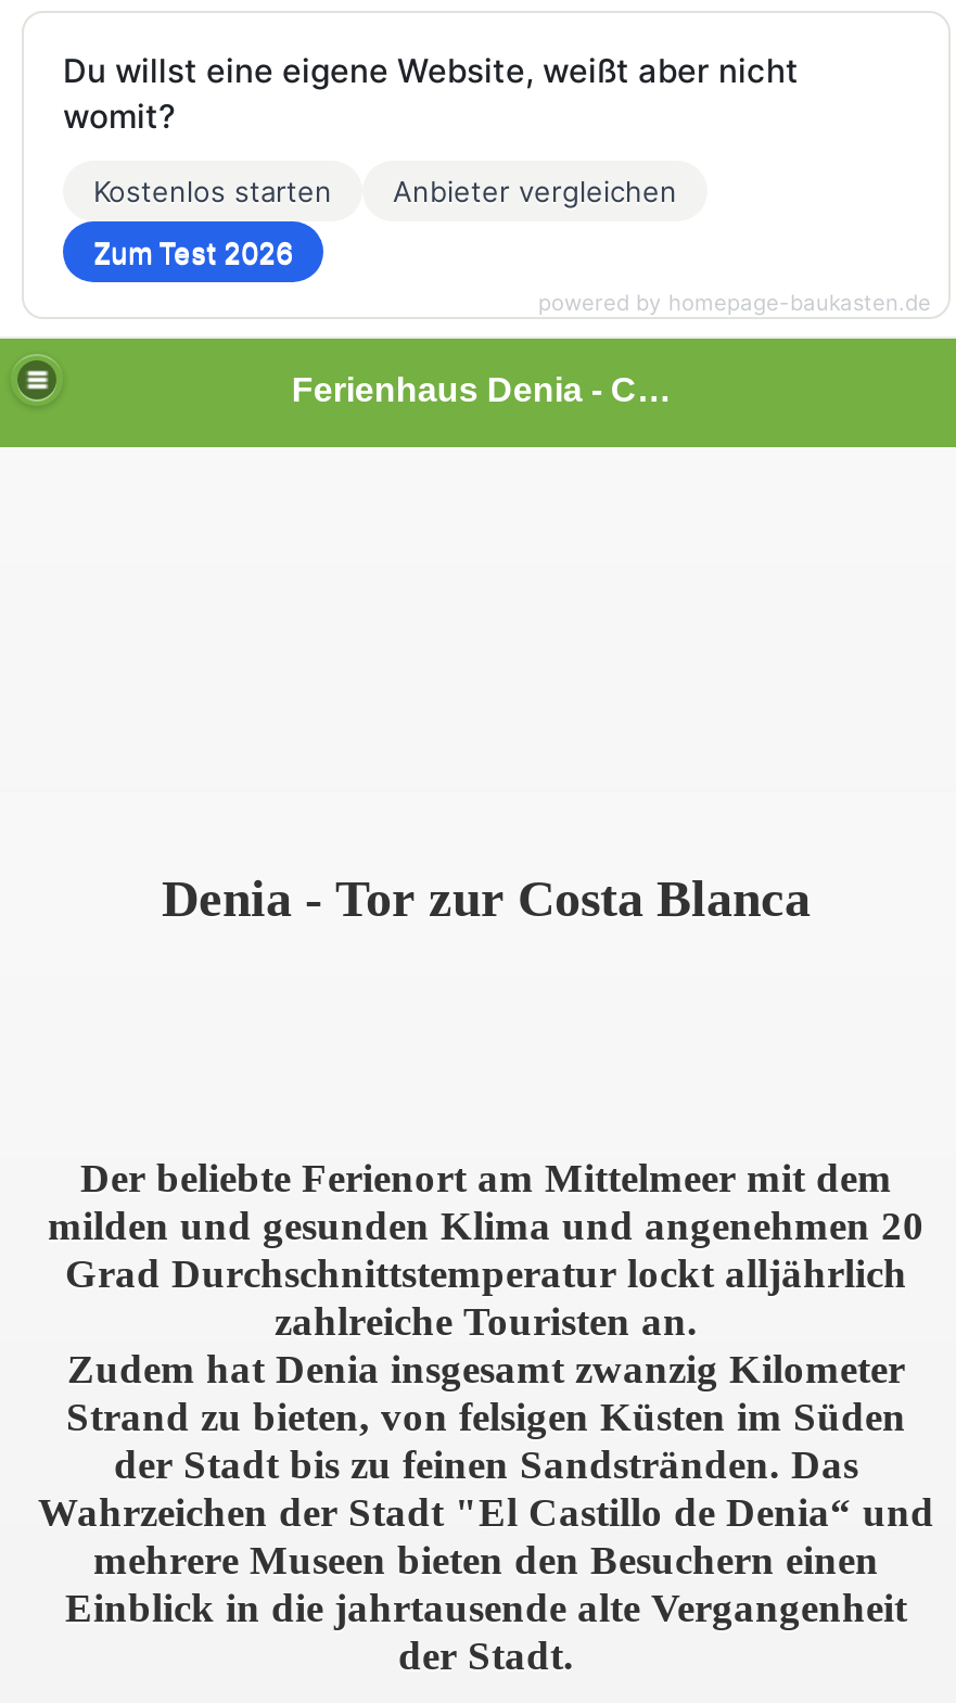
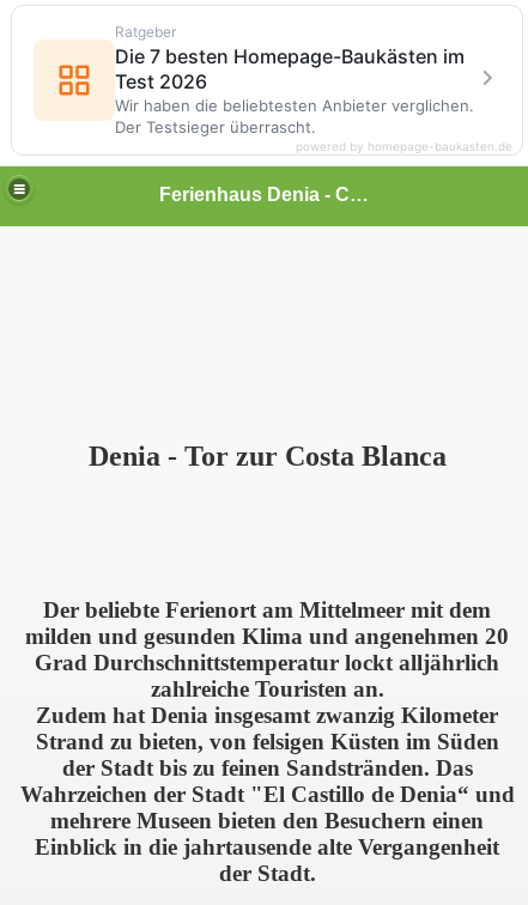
[63,50,799,269] Du willst eine eigene Website, weißt aber nicht | womit? | Kostenlos starten | Anbieter vergleichen | Zum Test 2026 -> [115,23,474,136] Ratgeber | Die 7 besten Homepage-Baukästen im | Test 2026 | Wir haben die beliebtesten Anbieter verglichen. | Der Testsieger überrascht.

